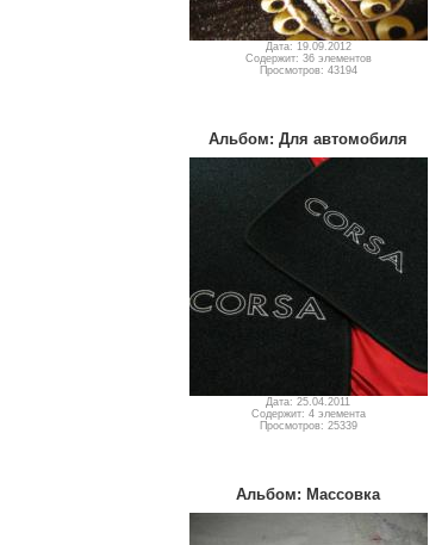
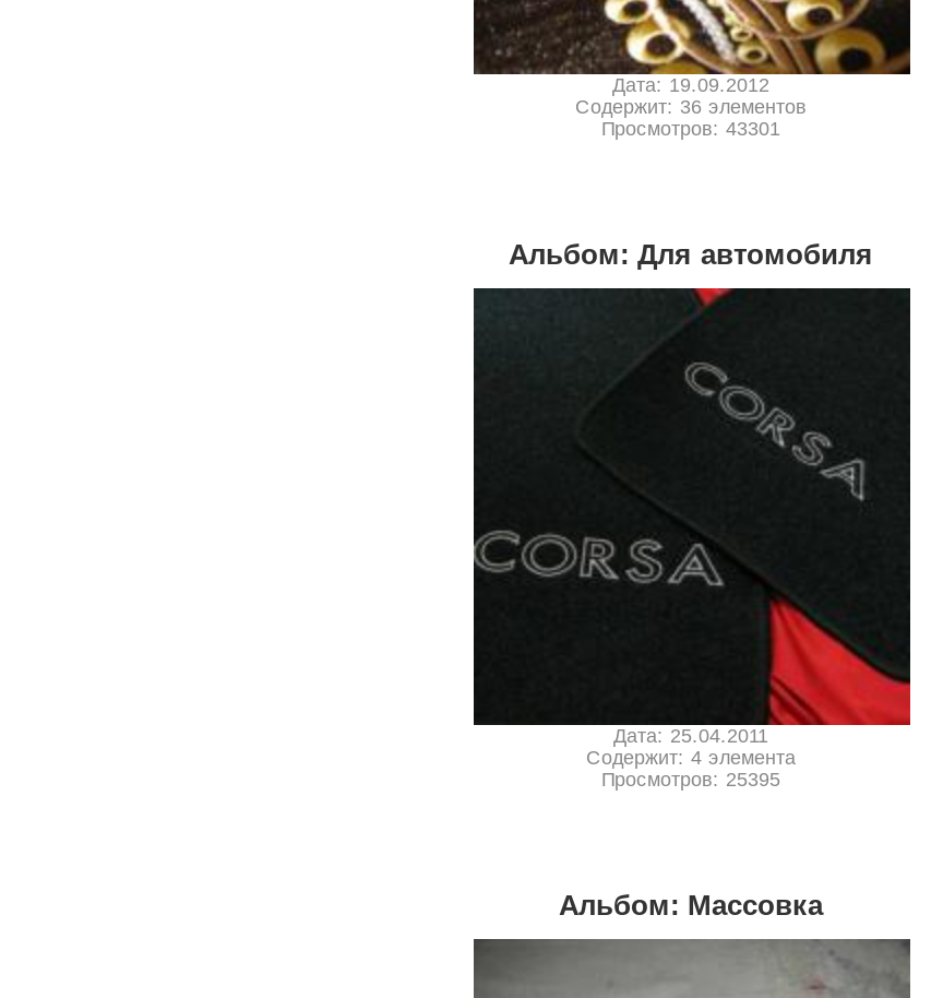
[259,64,357,76] Просмотров: 43194 -> [601,117,780,139] Просмотров: 43301
[259,419,357,431] Просмотров: 25339 -> [601,768,780,790] Просмотров: 25395

